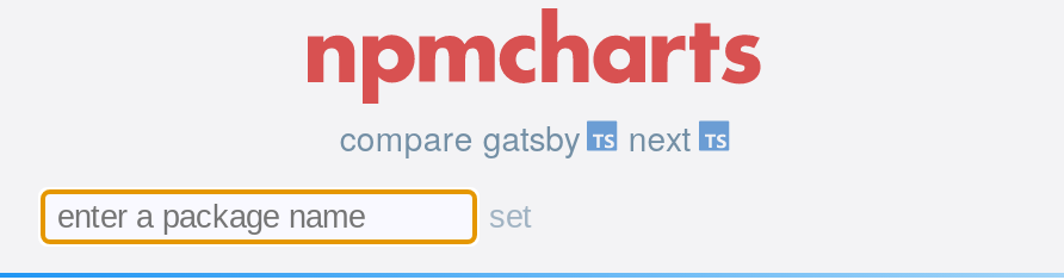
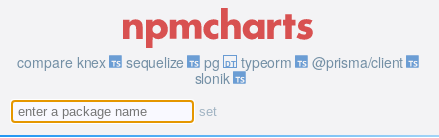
[340,112,691,160] compare gatsby | next -> [17,52,403,88] compare knex | sequelize | pg DT typeorm | @prisma/client | slonik

